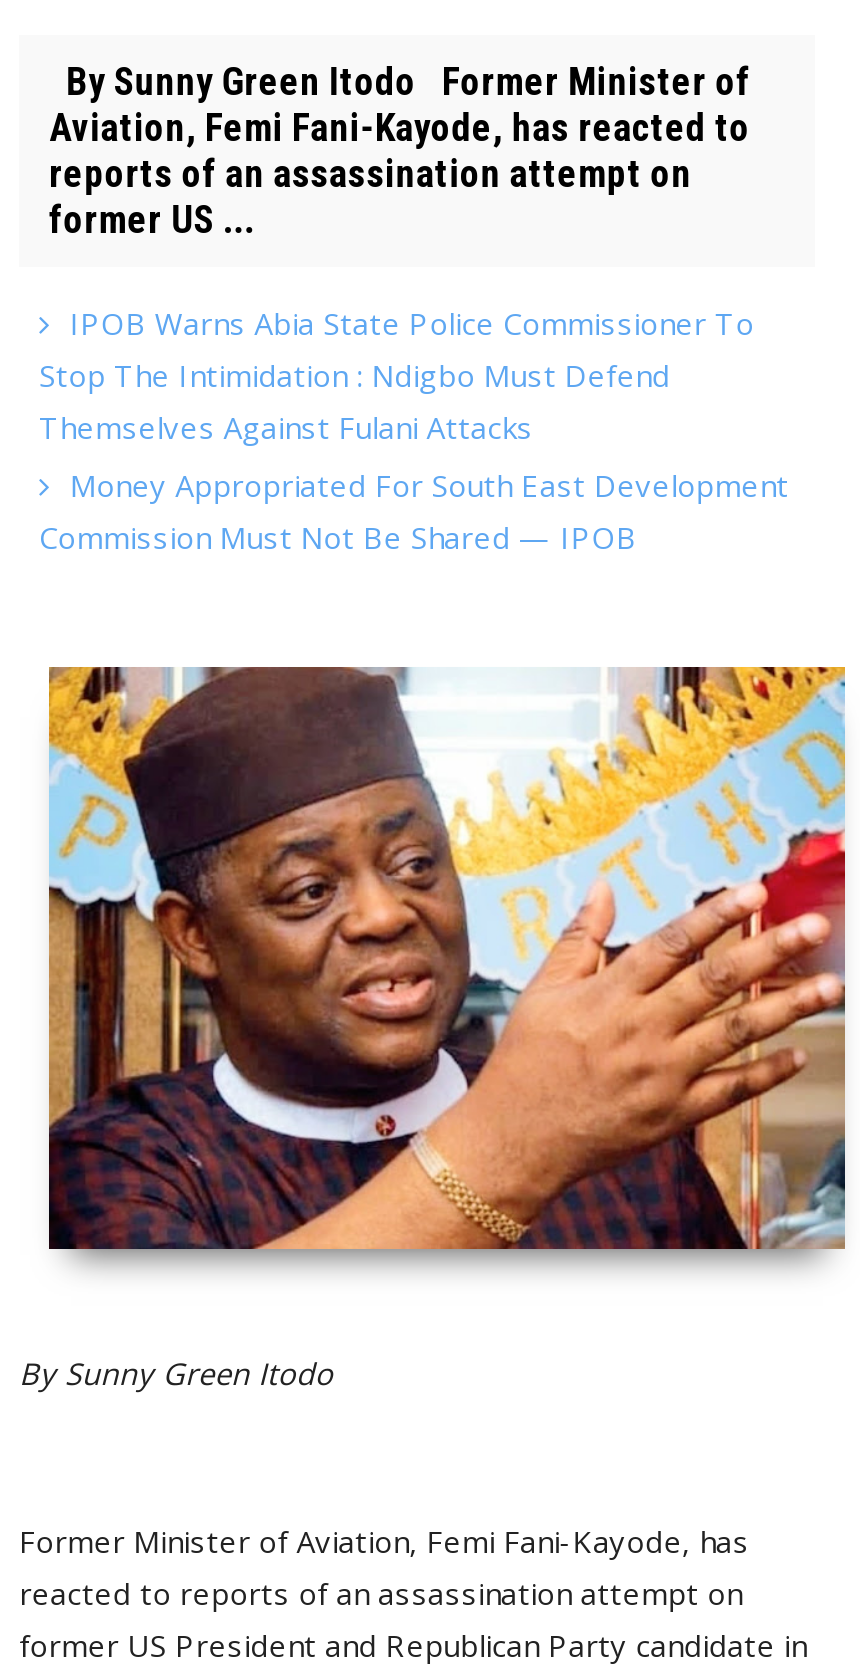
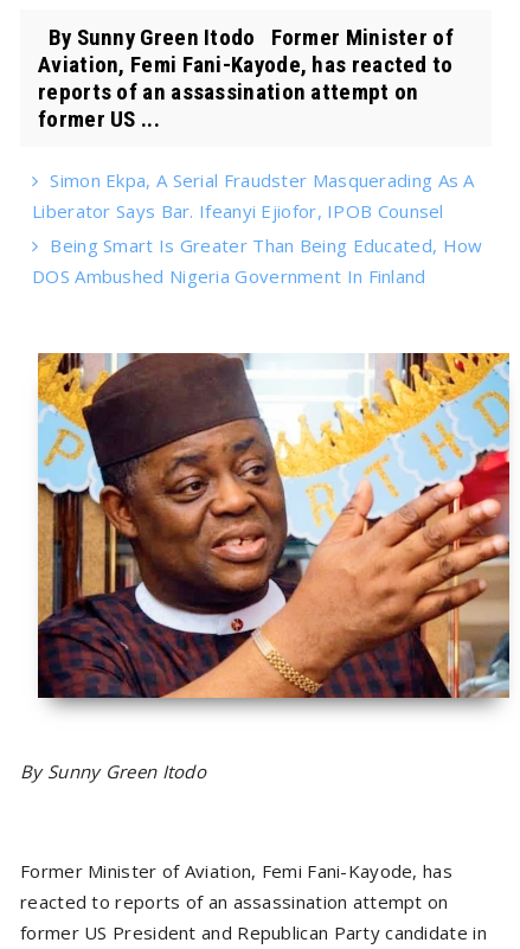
[39,303,789,557] IPOB Warns Abia State Police Commissioner To | Stop The Intimidation : Ndigbo Must Defend | Themselves Against Fulani Attacks | Money Appropriated For South East Development | Commission Must Not Be Shared — IPOB -> [32,168,483,288] Simon Ekpa, A Serial Fraudster Masquerading As A | Liberator Says Bar. Ifeanyi Ejiofor, IPOB Counsel | Being Smart Is Greater Than Being Educated, How | DOS Ambushed Nigeria Government In Finland

